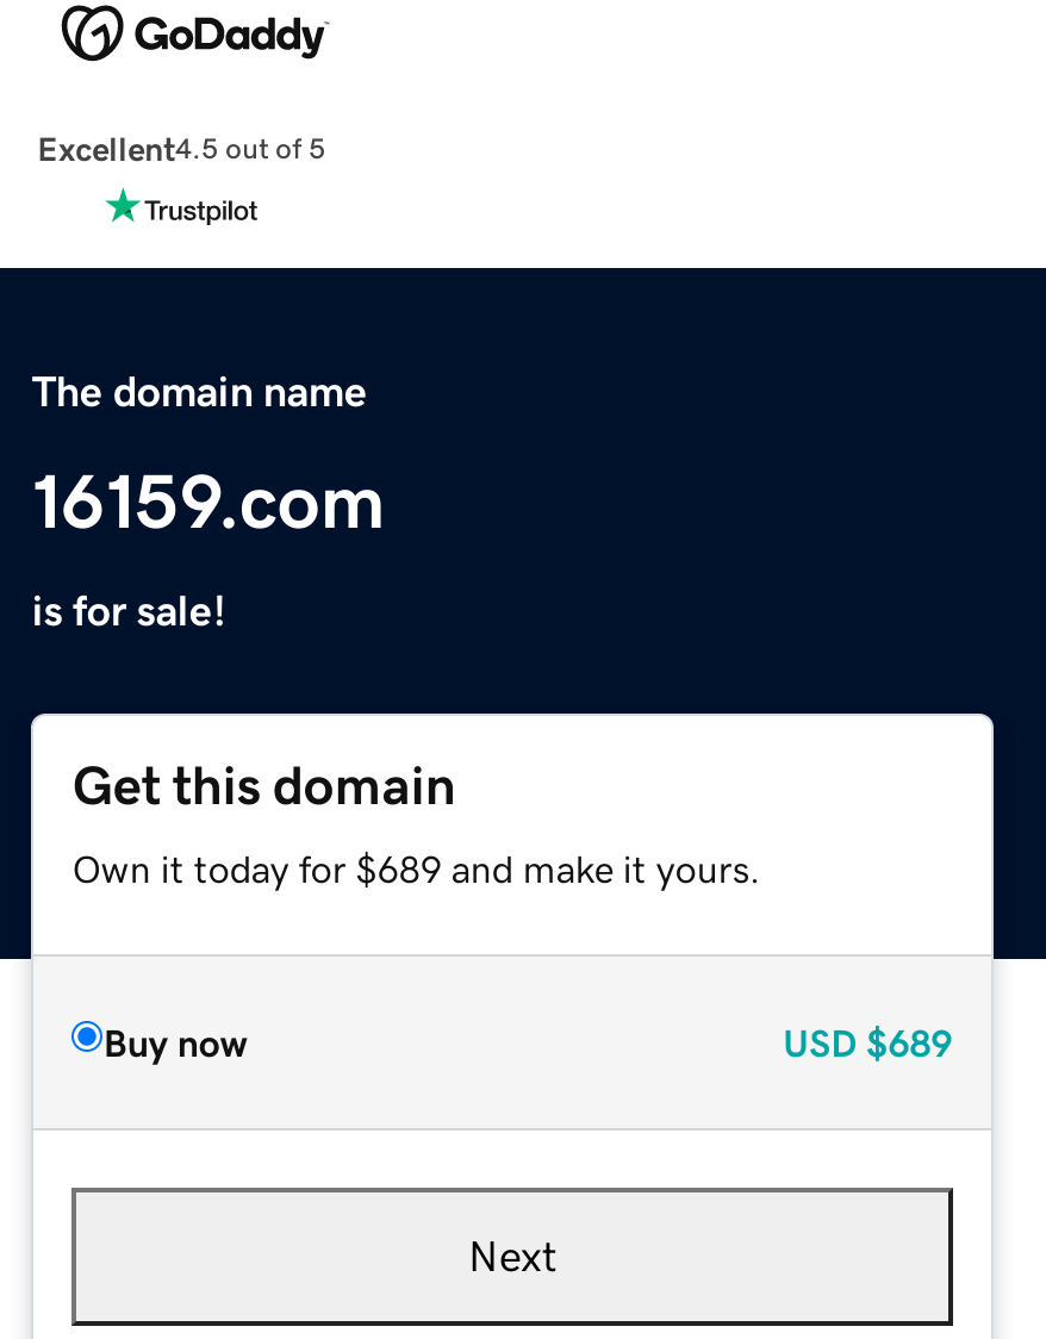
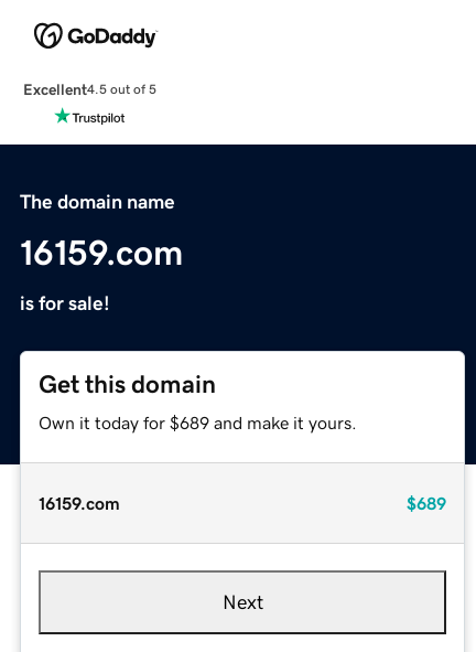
[103,1022,952,1060] Buy now | USD $689 -> [39,494,446,511] 16159.com | $689

